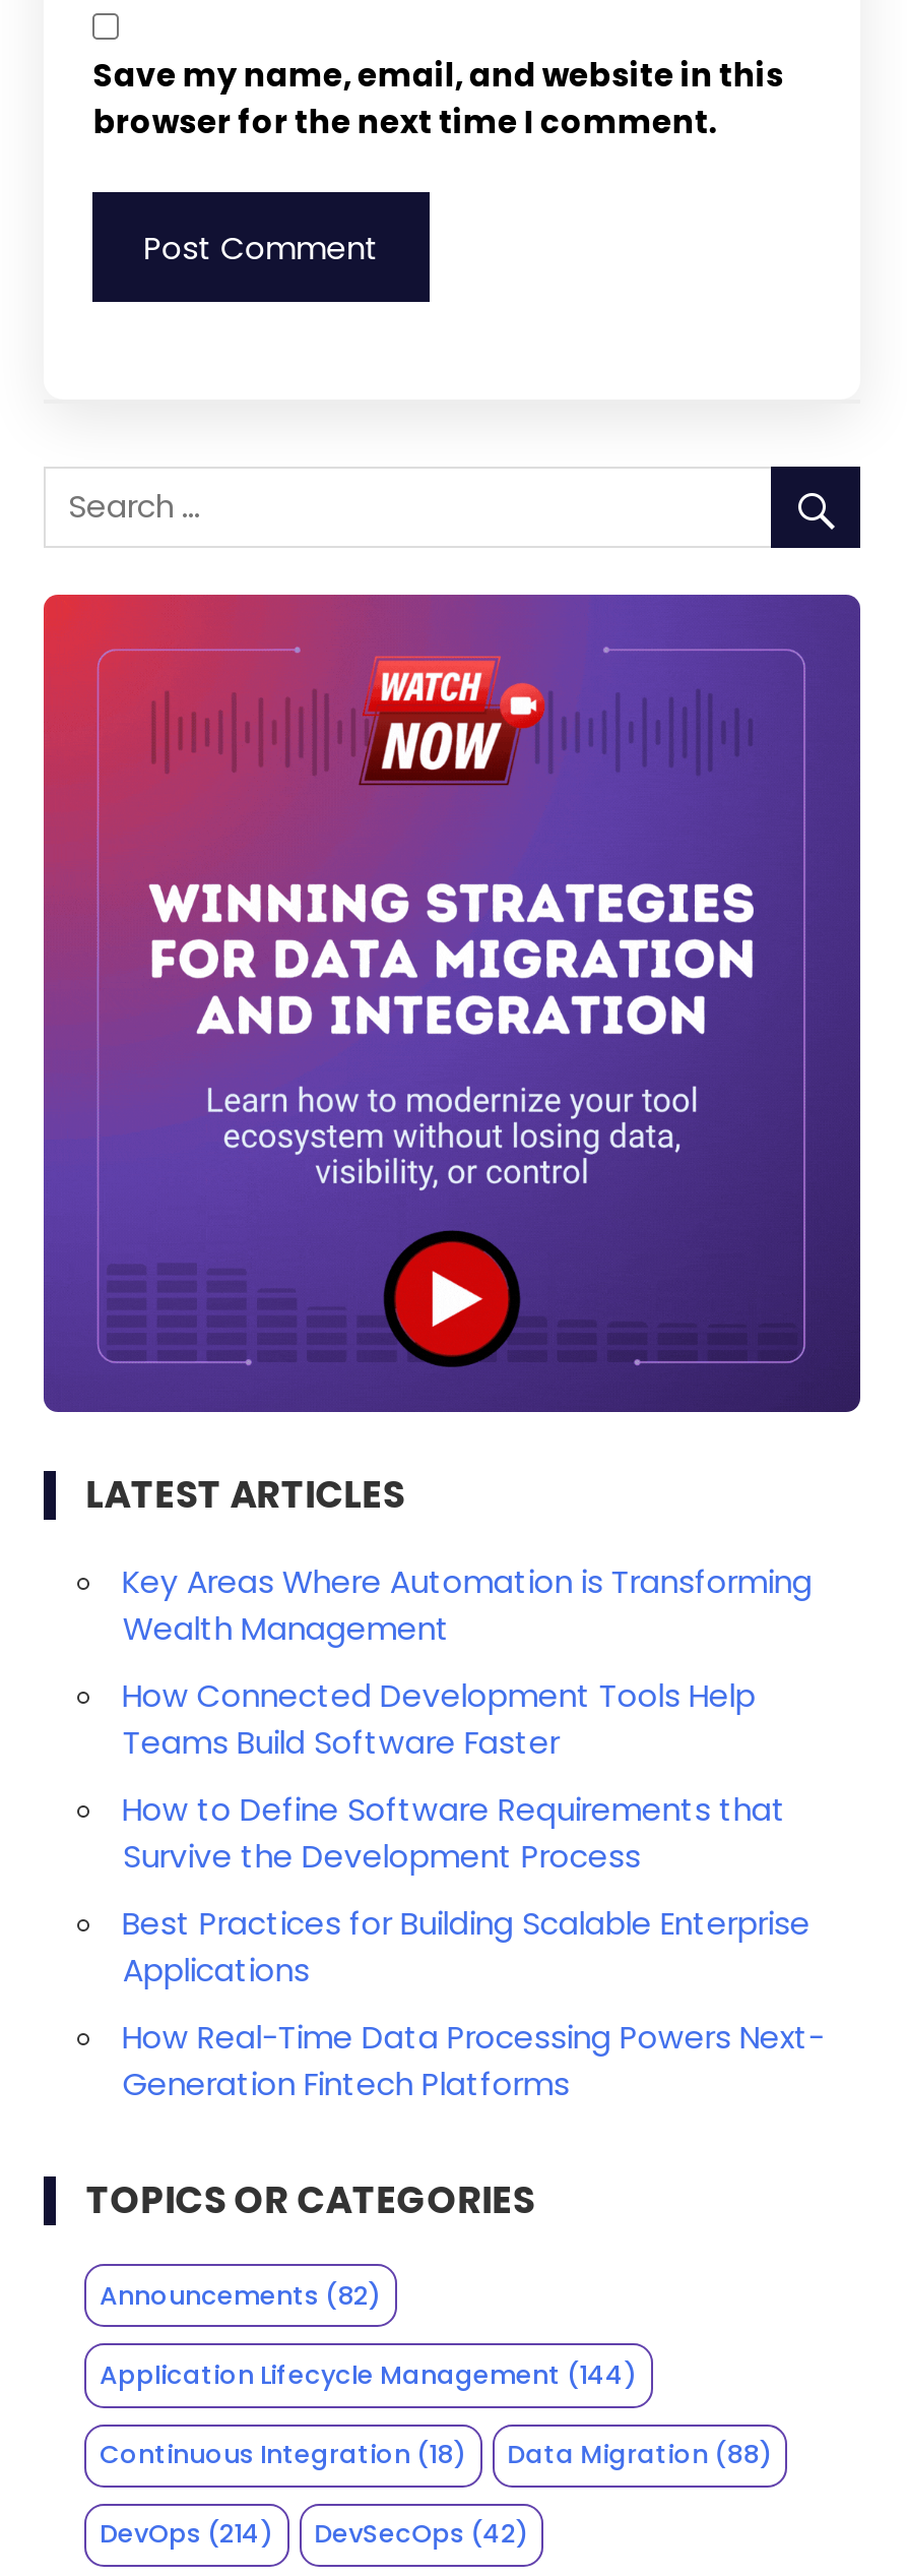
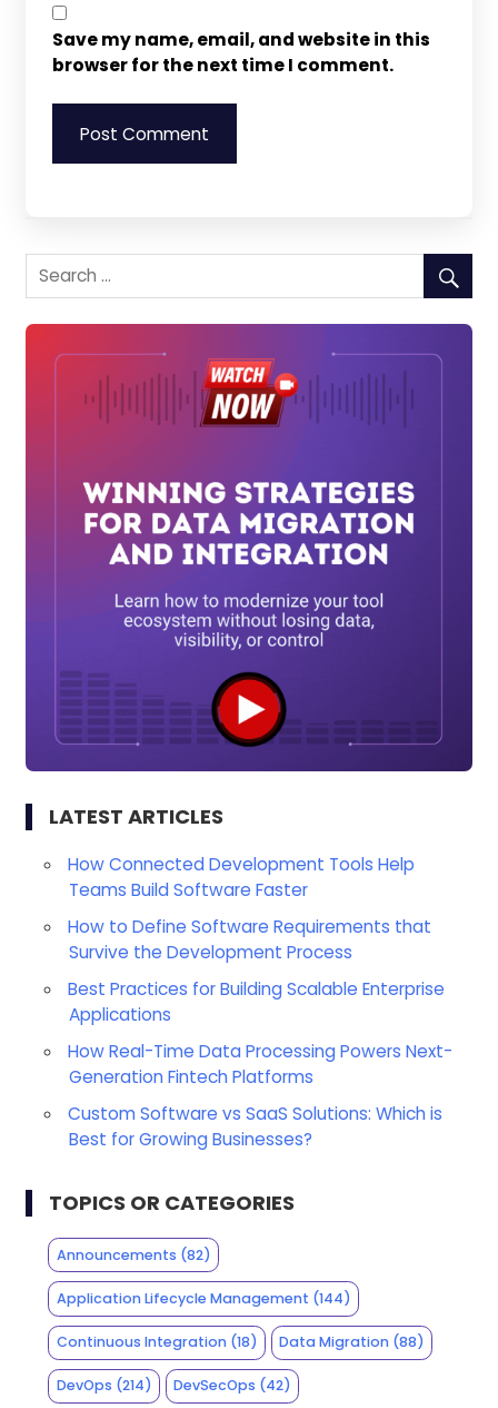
[121,1561,812,1651] Key Areas Where Automation is Transforming | Wealth Management -> none
moved [121,1675,824,2106] -> [68,853,453,1089]: How Connected Development Tools Help | Teams Build Software Faster | How to Define Software Requirements that | Survive the Development Process | Best Practices for Building Scalable Enterprise | Applications | How Real-Time Data Processing Powers Next- | Generation Fintech Platforms
none -> [68,1102,443,1151] Custom Software vs SaaS Solutions: Which is | Best for Growing Businesses?

